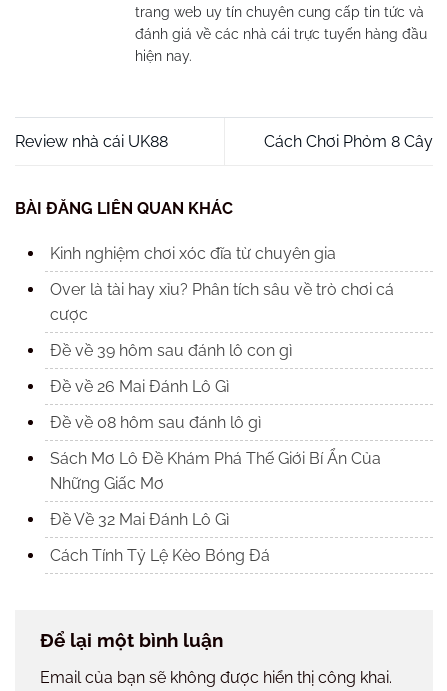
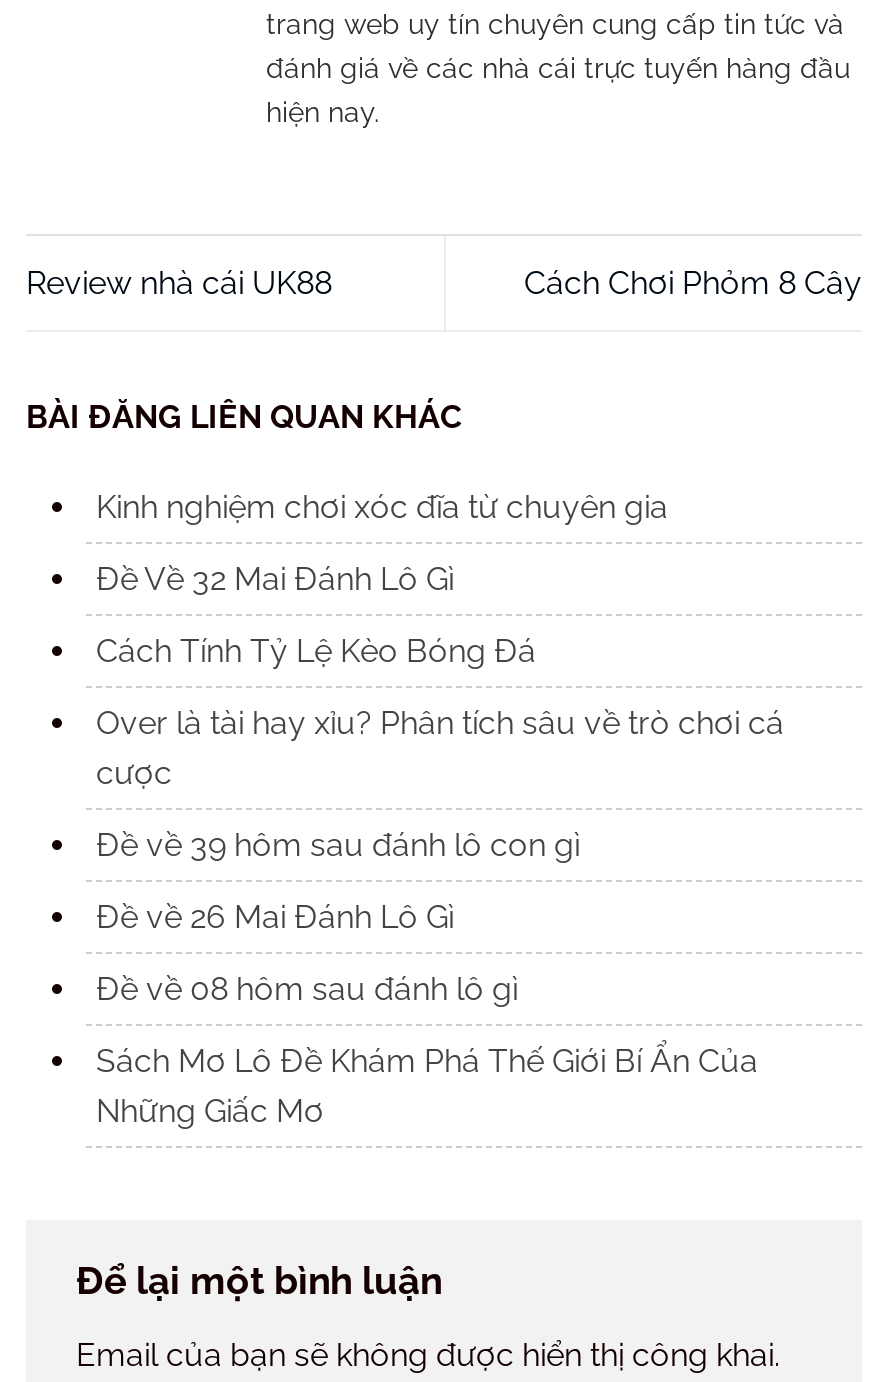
moved [50,280,394,493] -> [96,705,784,1131]: Over là tài hay xỉu? Phân tích sâu về trò chơi cá | cược | Đề về 39 hôm sau đánh lô con gì | Đề về 26 Mai Đánh Lô Gì | Sách Mơ Lô Đề Khám Phá Thế Giới Bí Ẩn Của | Những Giấc Mơ
moved [50,510,270,565] -> [96,561,536,671]: Đề Về 32 Mai Đánh Lô Gì | Cách Tính Tỷ Lệ Kèo Bóng Đá

